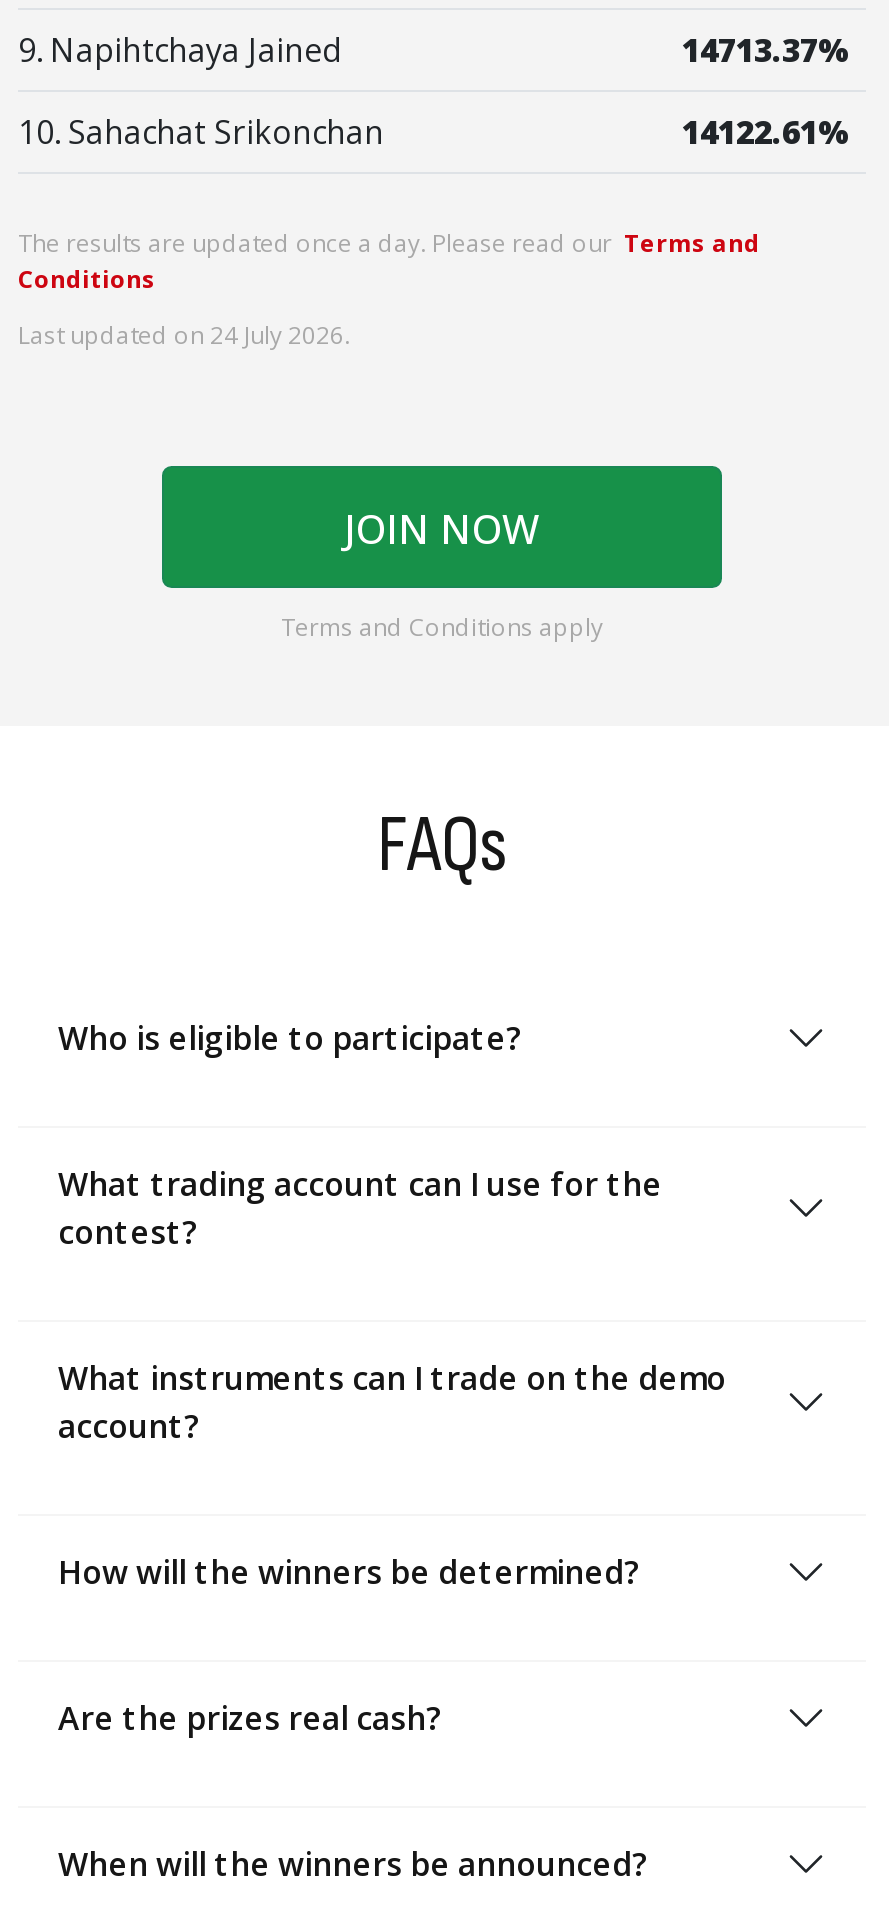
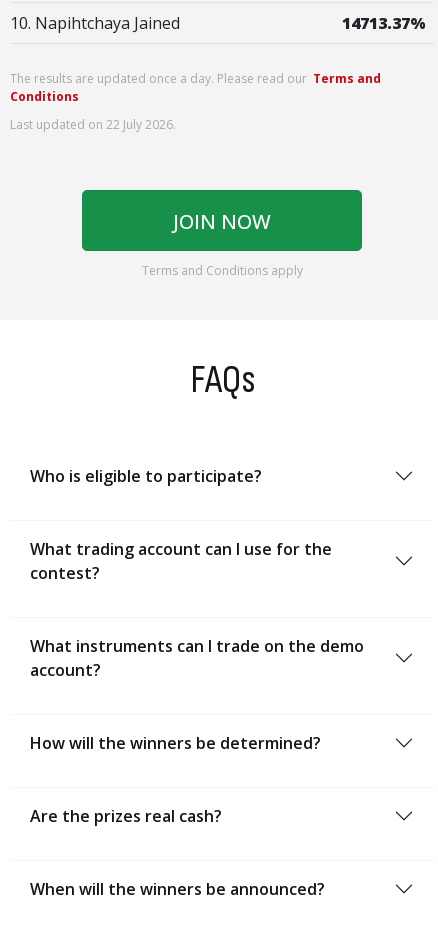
[18,28,340,72] 9. Napihtchaya Jained -> [10,12,180,34] 10. Napihtchaya Jained
[18,110,850,154] 10. Sahachat Srikonchan | 14122.61% -> none
[18,318,350,352] Last updated on 24 July 2026. -> [10,116,176,133] Last updated on 22 July 2026.

